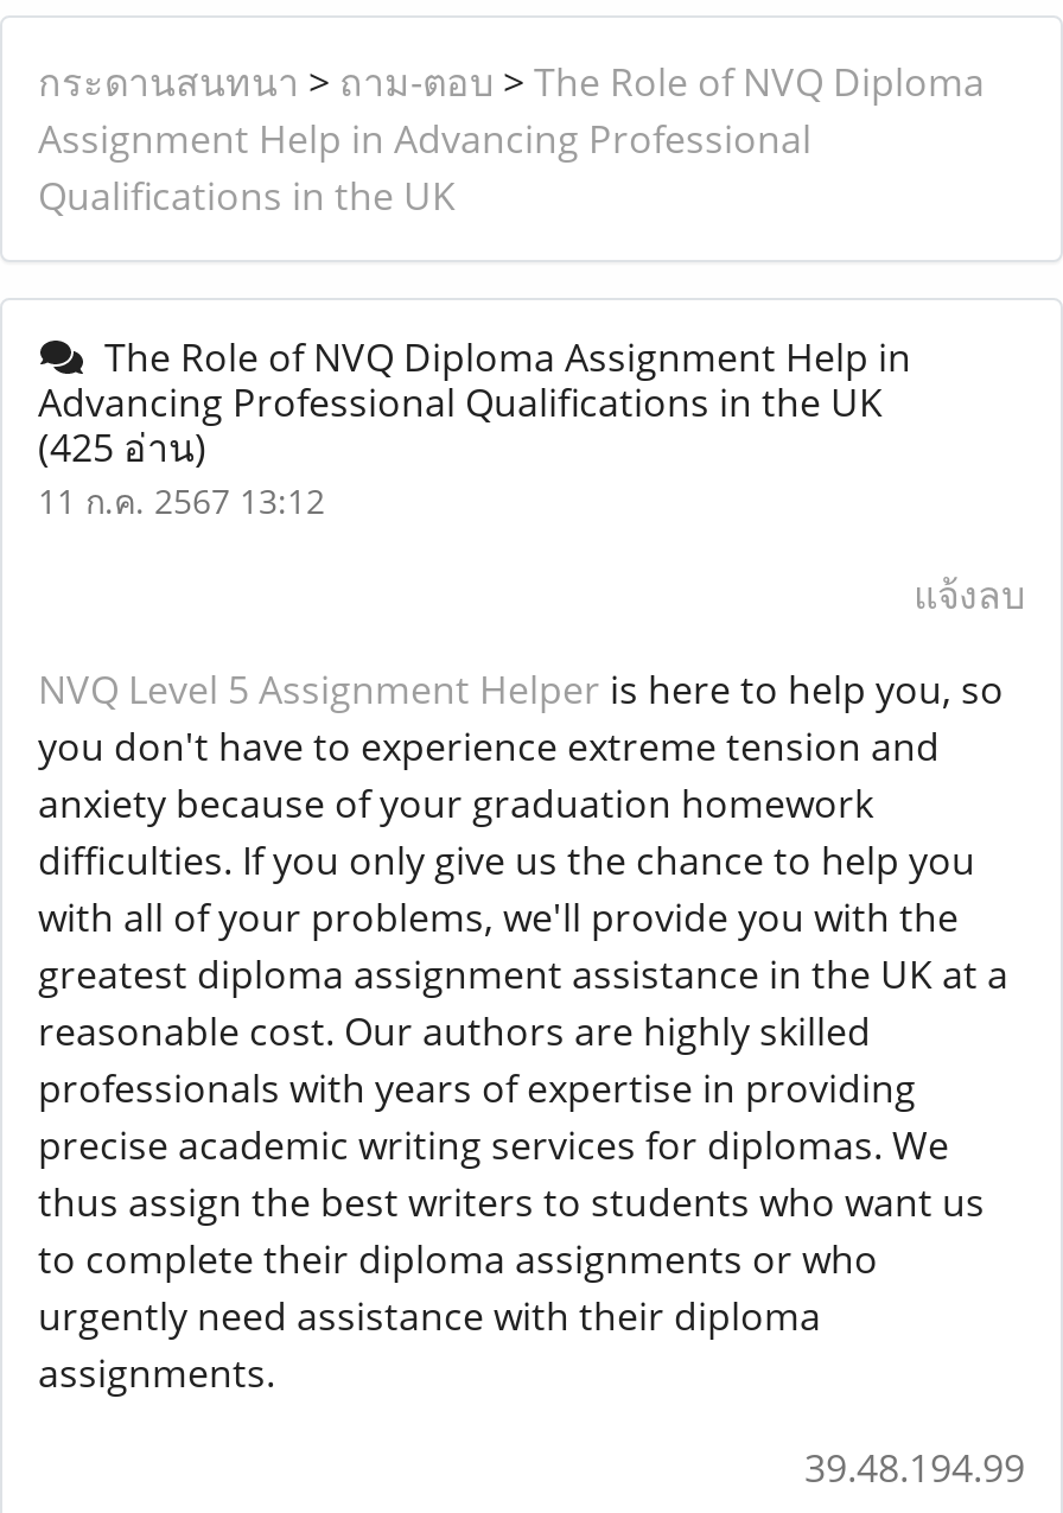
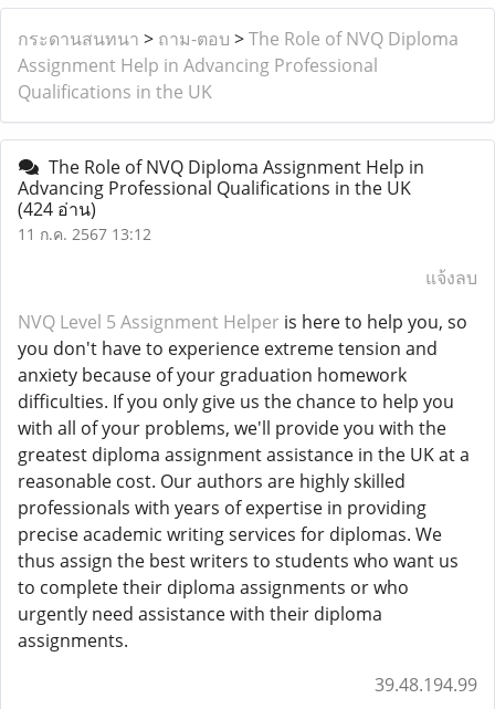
[38,421,206,473] (425 อ่าน) -> [18,197,96,221] (424 อ่าน)

